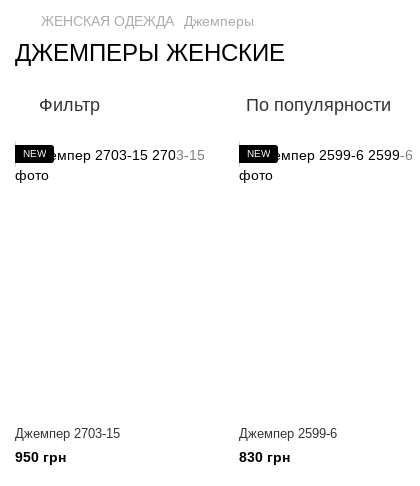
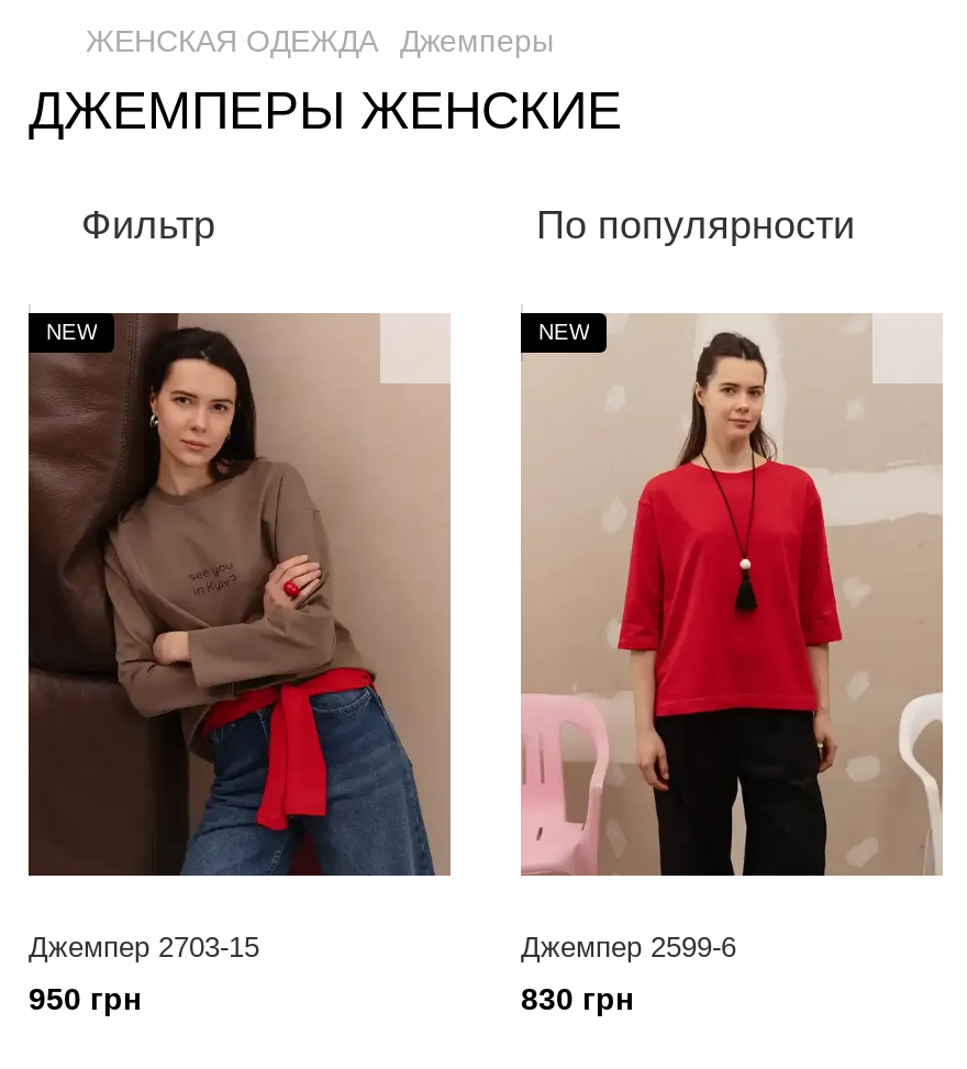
none -> [26,311,453,878] [image]
none -> [519,313,945,878] [image]

